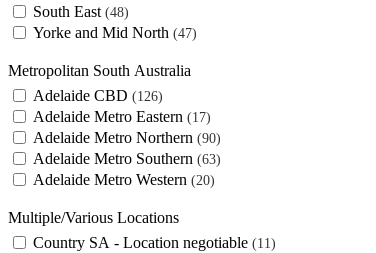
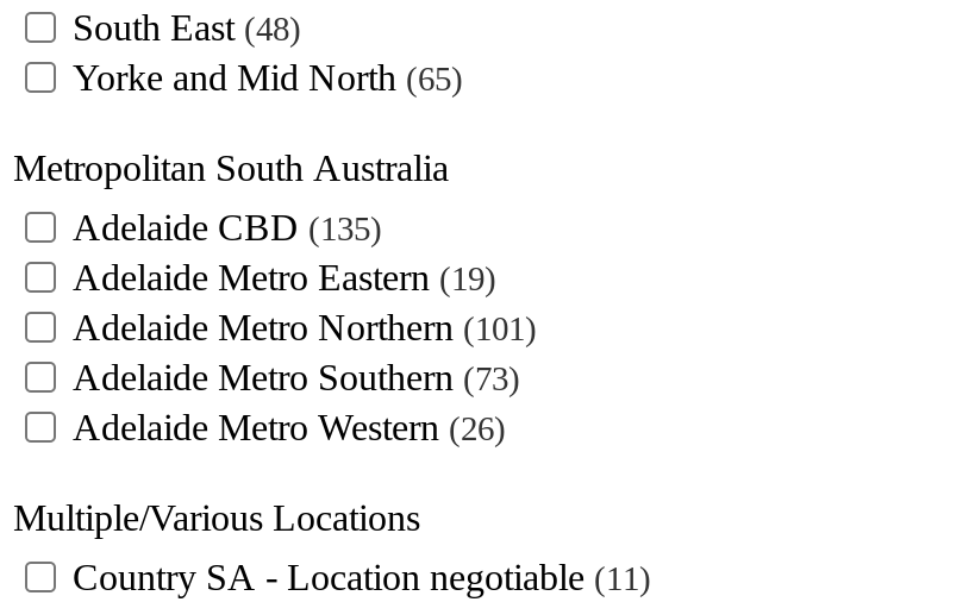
[33,24,192,41] Yorke and Mid North 47 -> [73,57,451,97] Yorke and Mid North 65
[33,87,158,104] Adelaide CBD 126 -> [73,207,370,247] Adelaide CBD 135
[33,108,206,125] Adelaide Metro Eastern 17 -> [73,257,484,297] Adelaide Metro Eastern 19
[33,129,216,146] Adelaide Metro Northern 90 -> [73,306,525,347] Adelaide Metro Northern 101
[33,150,216,167] Adelaide Metro Southern 63 -> [73,356,508,397] Adelaide Metro Southern 73
[33,171,210,188] Adelaide Metro Western 20 -> [73,406,494,447] Adelaide Metro Western 26

